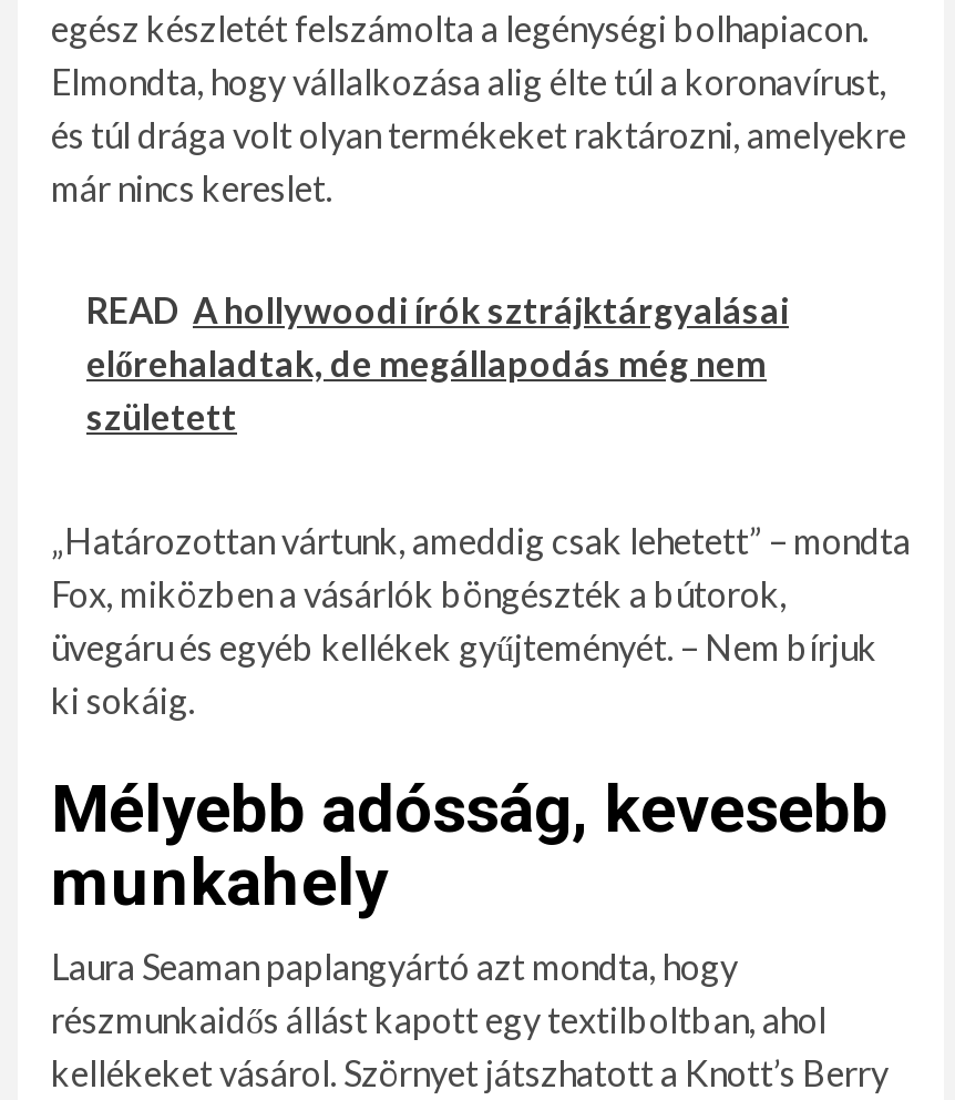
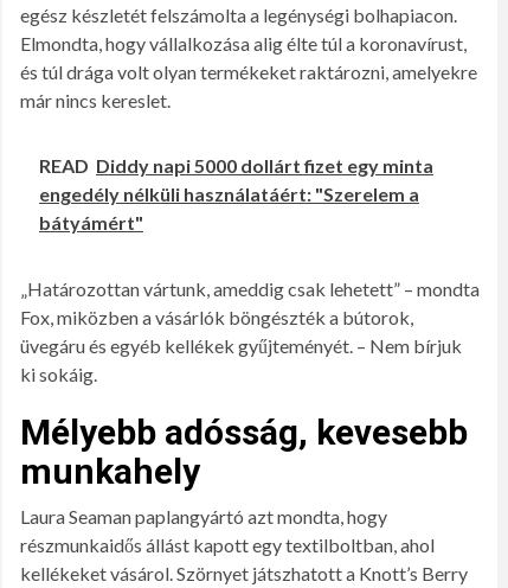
[86,288,789,437] READ A hollywoodi írók sztrájktárgyalásai | előrehaladtak, de megállapodás még nem | született -> [39,154,433,234] READ Diddy napi 5000 dollárt fizet egy minta | engedély nélküli használatáért: "Szerelem a | bátyámért"

